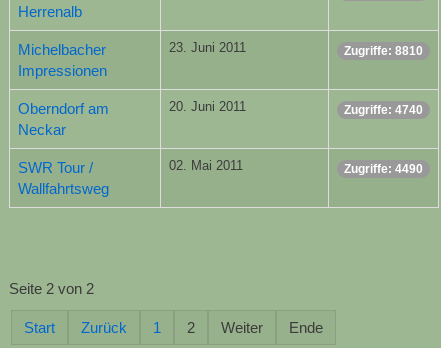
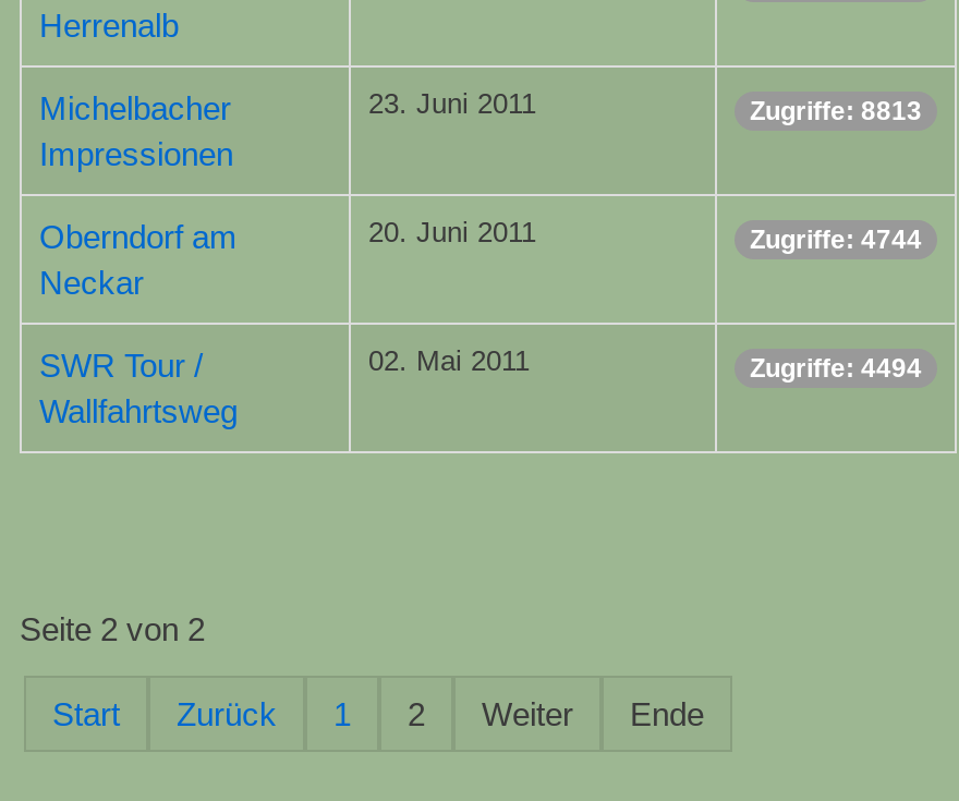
[344,44,423,58] Zugriffe: 8810 -> [750,95,922,126] Zugriffe: 8813
[344,103,423,117] Zugriffe: 4740 -> [750,224,922,255] Zugriffe: 4744
[344,162,423,176] Zugriffe: 4490 -> [750,353,922,383] Zugriffe: 4494

